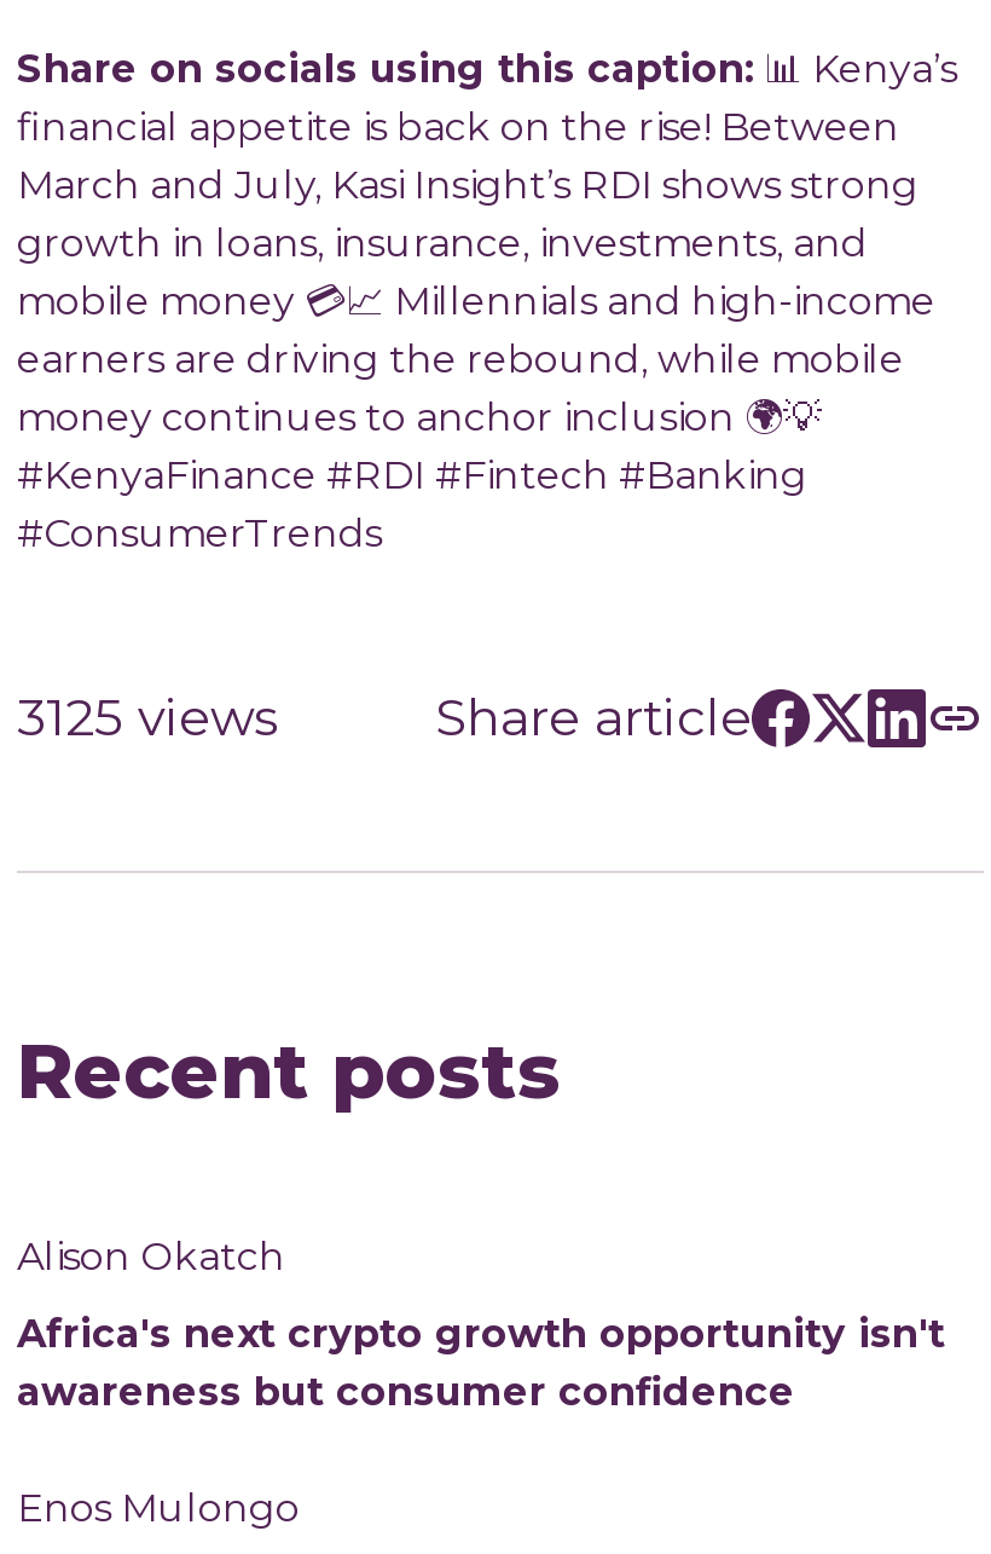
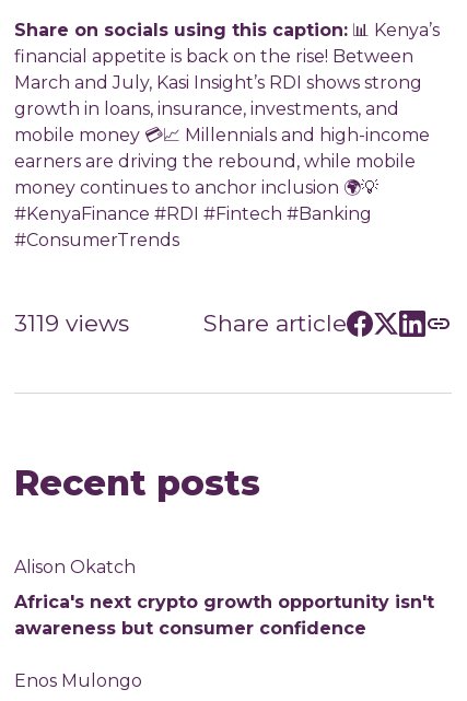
[17,687,278,747] 3125 views -> [14,309,129,337] 3119 views

